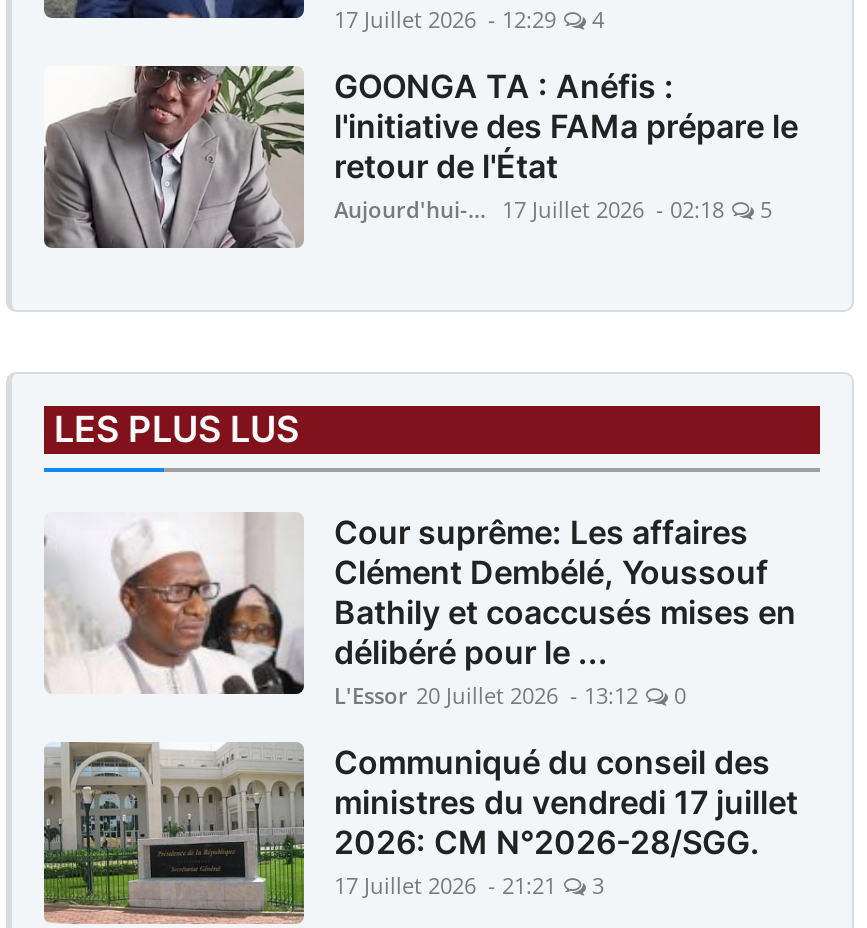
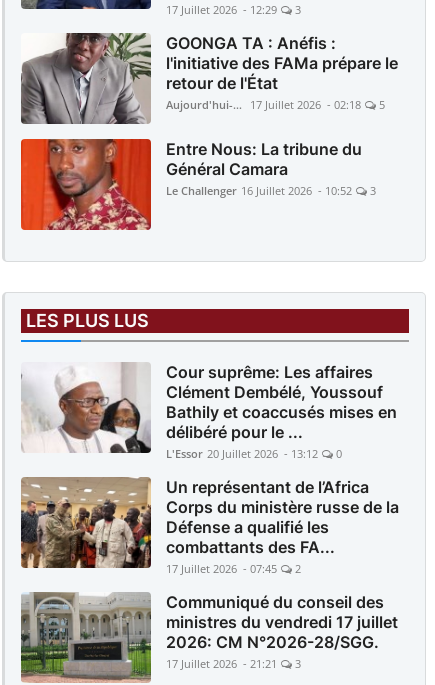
[334,4,604,34] 17 Juillet 2026 - 12:29 4 -> [166,2,301,17] 17 Juillet 2026 - 12:29 3
none -> [20,138,376,231] [image] | Entre Nous: La tribune du | Général Camara | Le Challenger 16 Juillet 2026 - 10:52 | 3
none -> [21,476,399,576] [image] | Un représentant de l’Africa | Corps du ministère russe de la | Défense a qualifié les | combattants des FA... | 17 Juillet 2026 - 07:45 | 2

